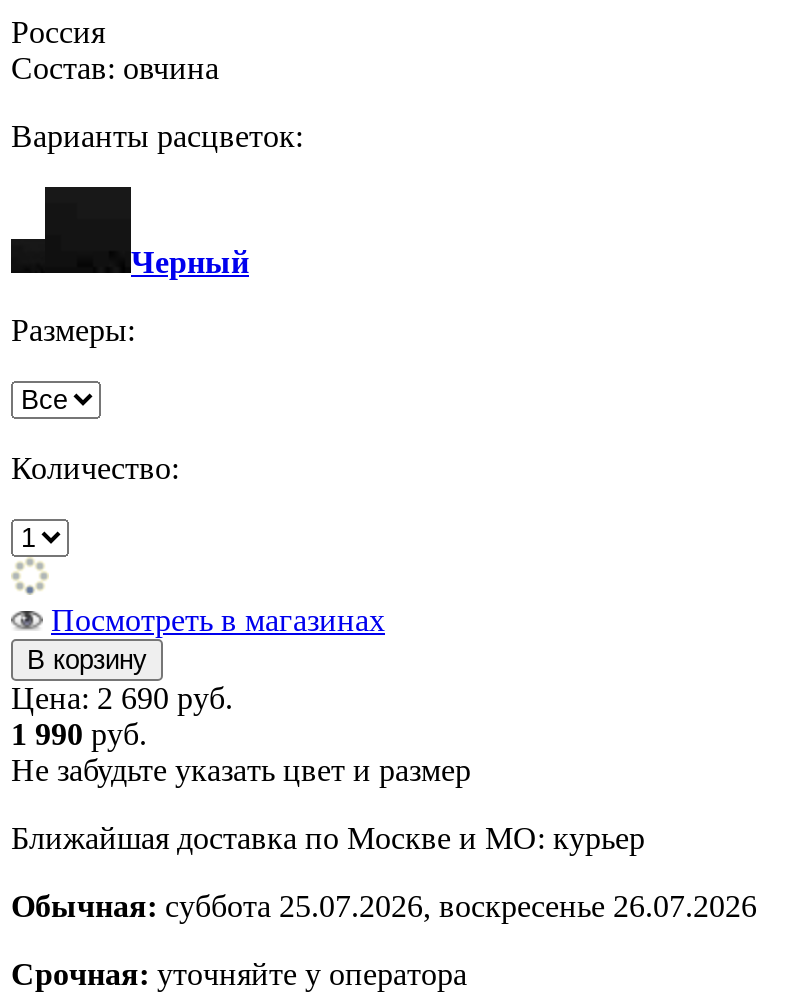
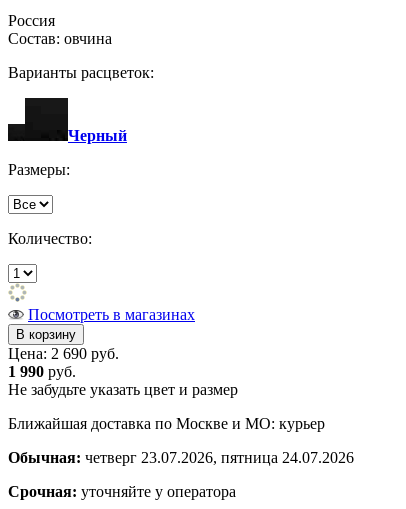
[11,889,757,923] Обычная: суббота 25.07.2026, воскресенье 26.07.2026 -> [8,449,354,466] Обычная: четверг 23.07.2026, пятница 24.07.2026

